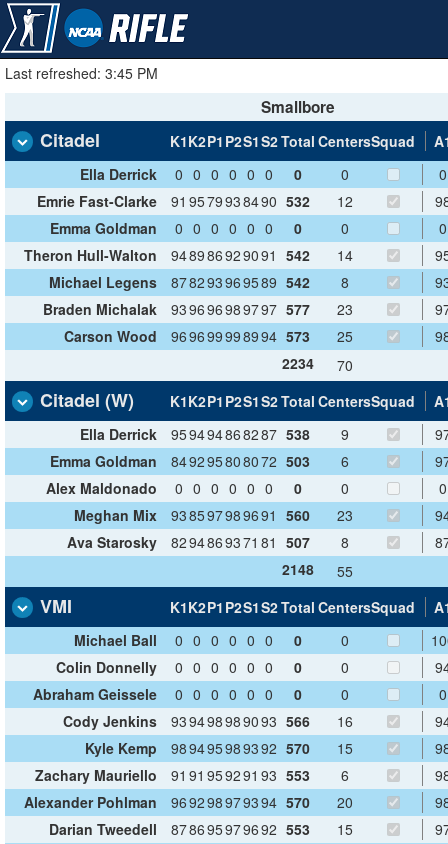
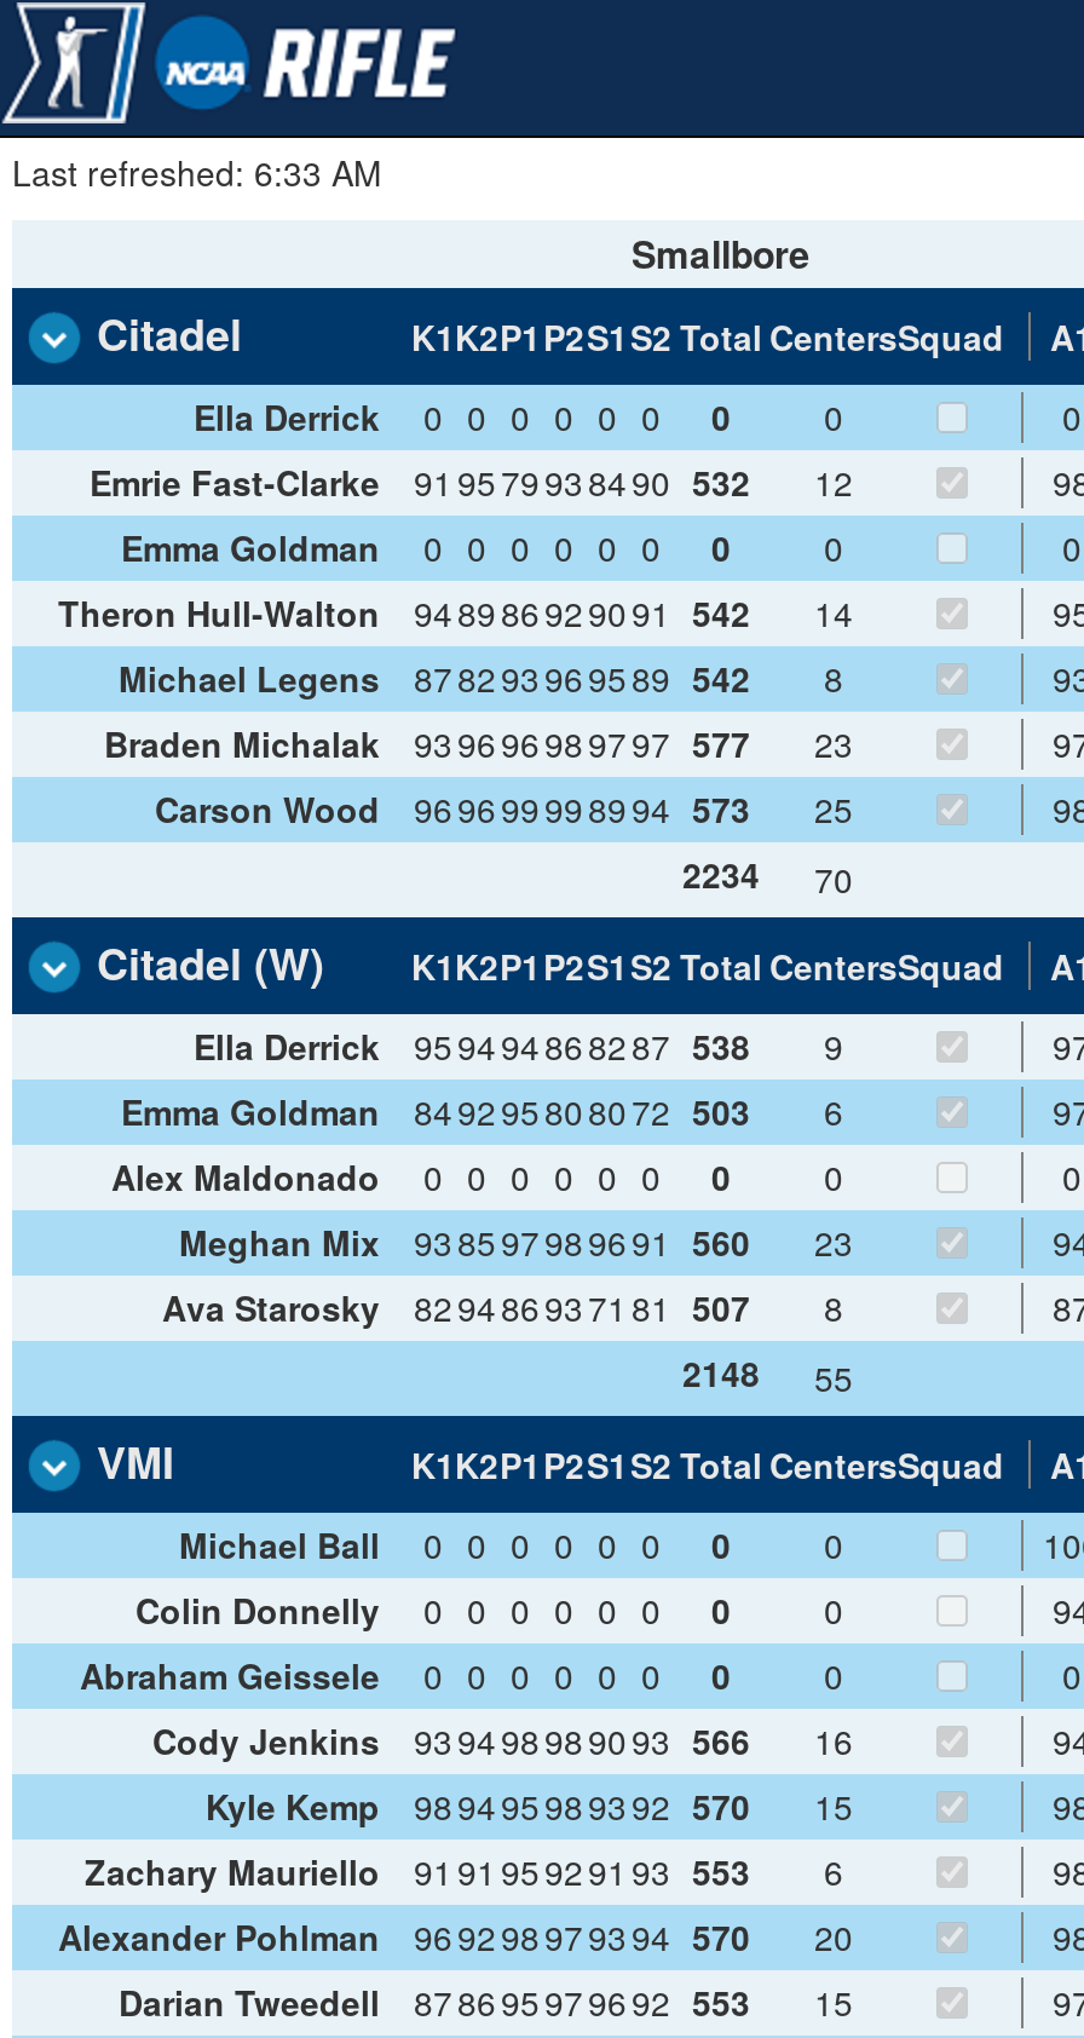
[5,63,158,83] Last refreshed: 3:45 PM -> [12,148,382,196] Last refreshed: 6:33 AM

